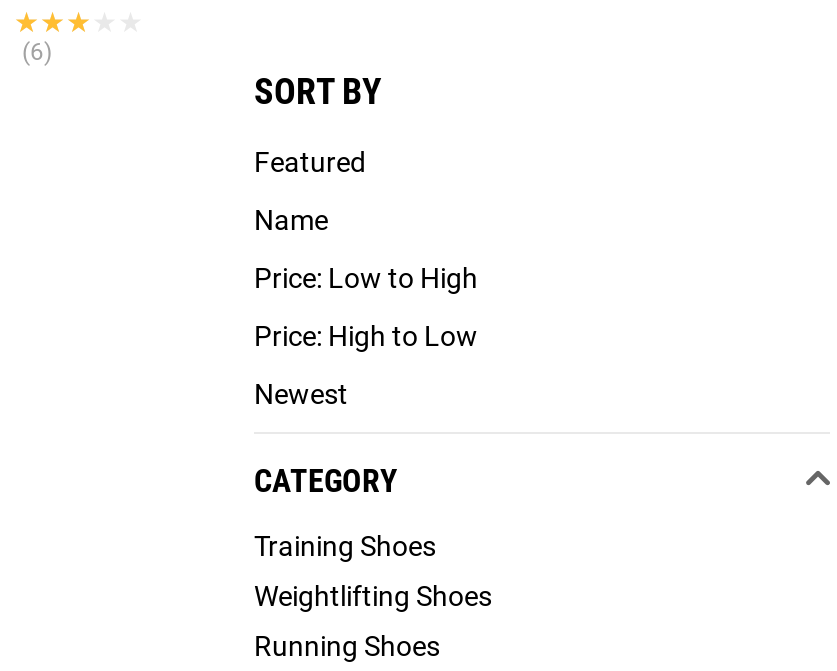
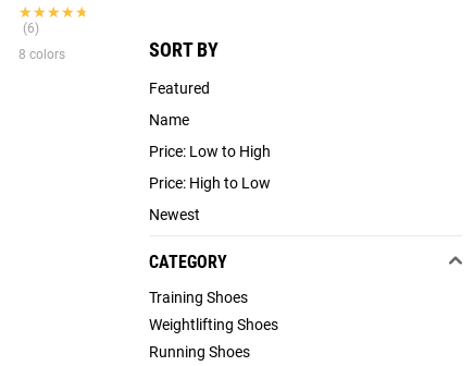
none -> [18,47,65,62] 8 colors

